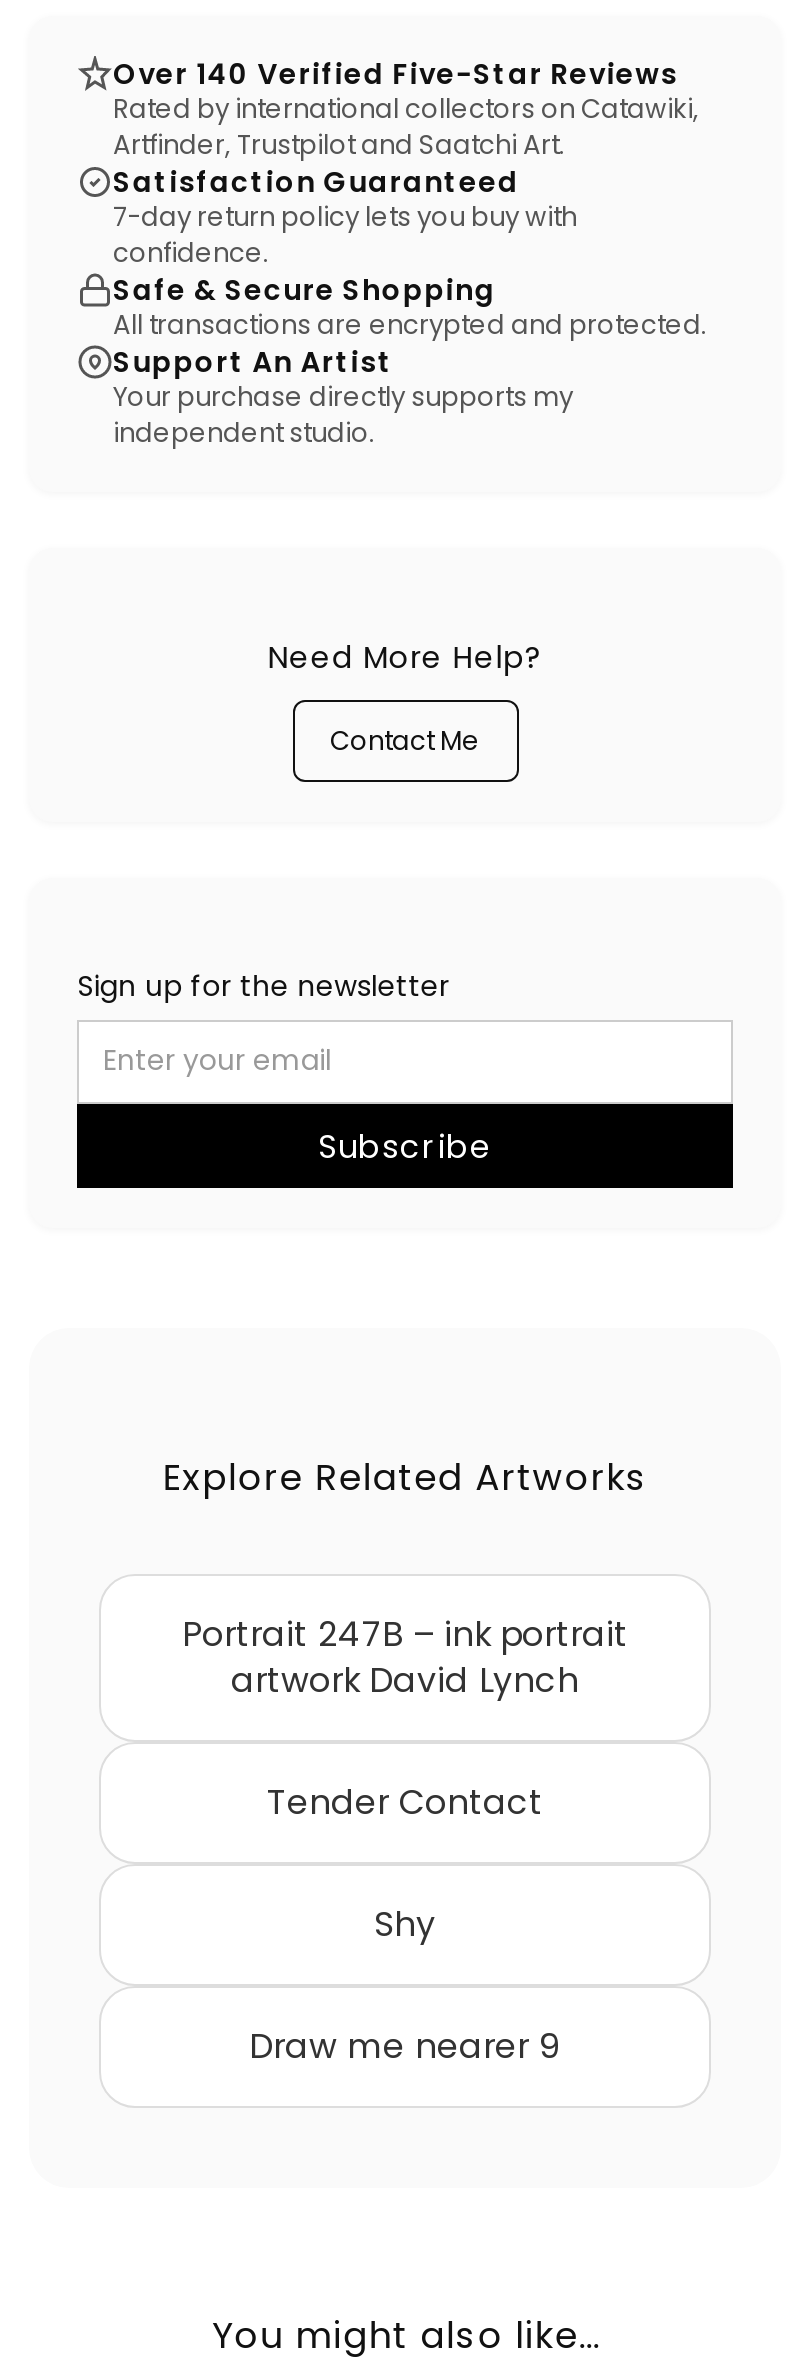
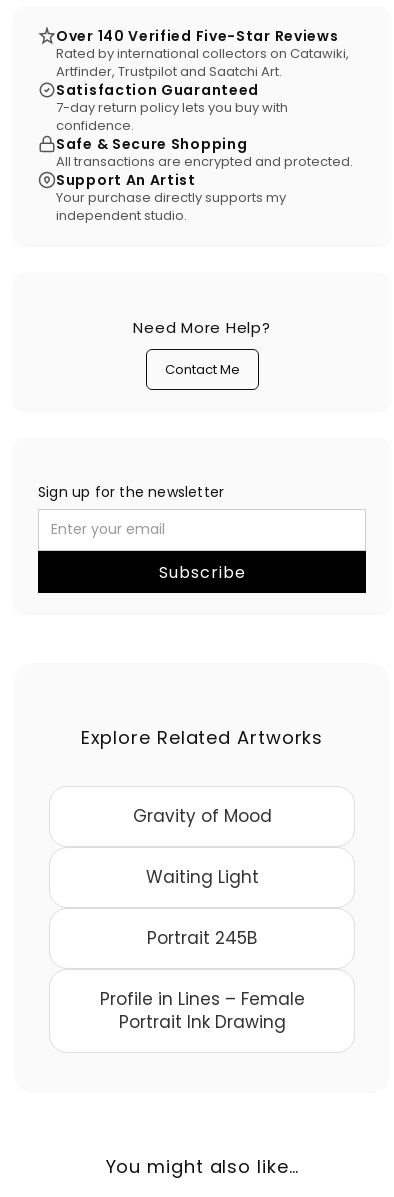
[182,1609,628,1703] Portrait 247B – ink portrait | artwork David Lynch -> [132,804,271,828] Gravity of Mood
[267,1777,543,1825] Tender Contact -> [145,865,258,889] Waiting Light
[374,1899,436,1947] Shy -> [147,926,257,950] Portrait 245B
[249,2021,561,2069] Draw me nearer 9 -> [99,987,304,1034] Profile in Lines – Female | Portrait Ink Drawing

